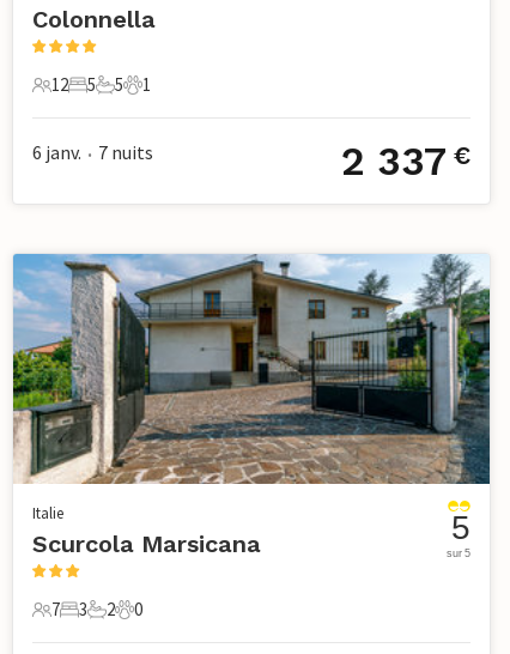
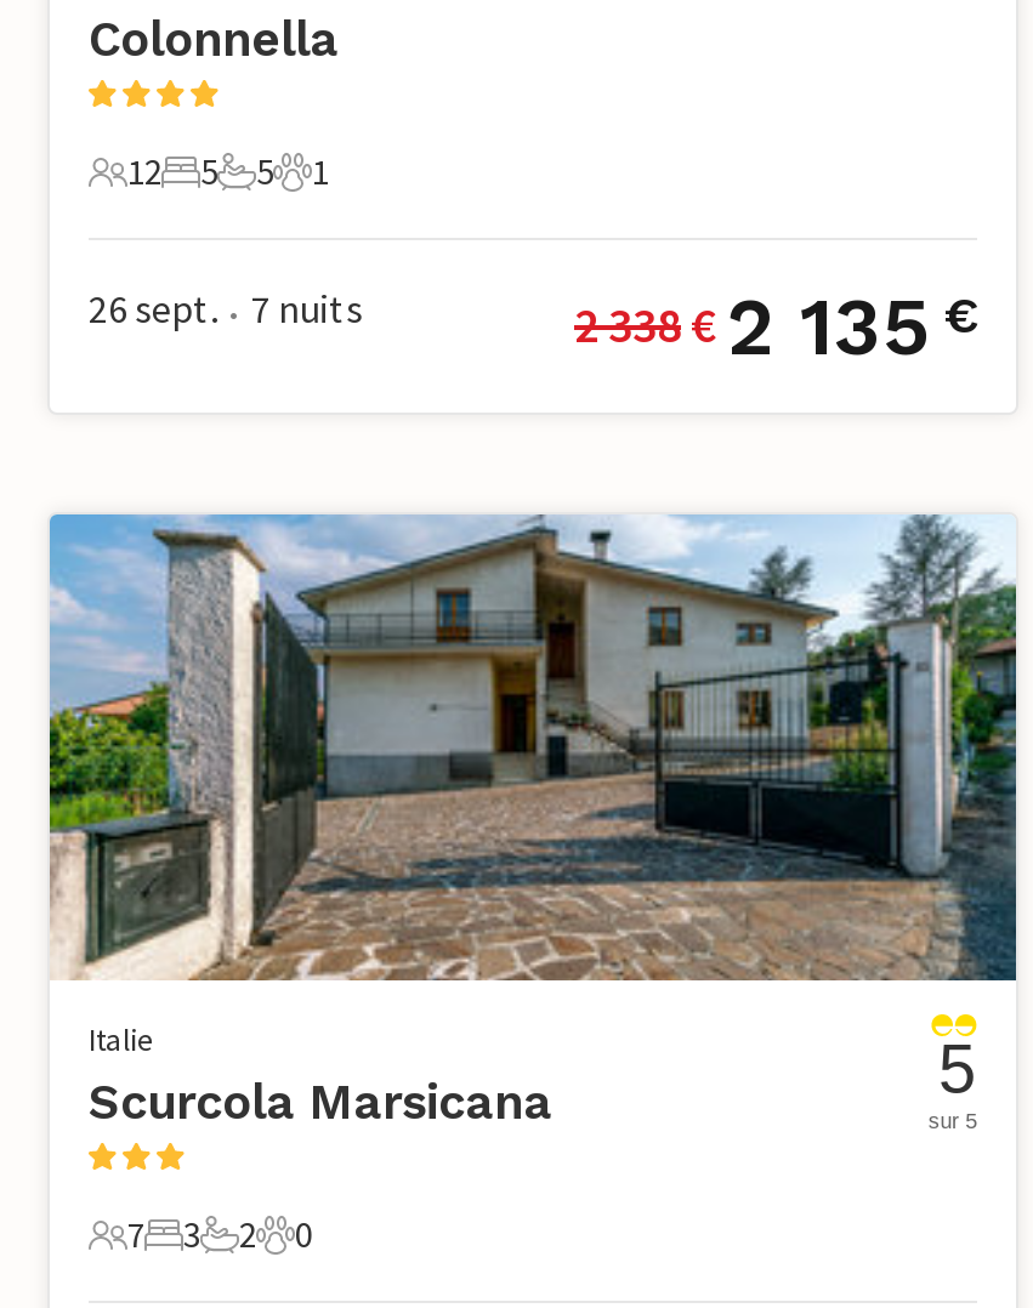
[32,138,470,184] 6 janv. • 7 nuits | 2 337 € -> [89,279,977,373] 26 sept. • 7 nuits | 2 338€ 2 135 €

